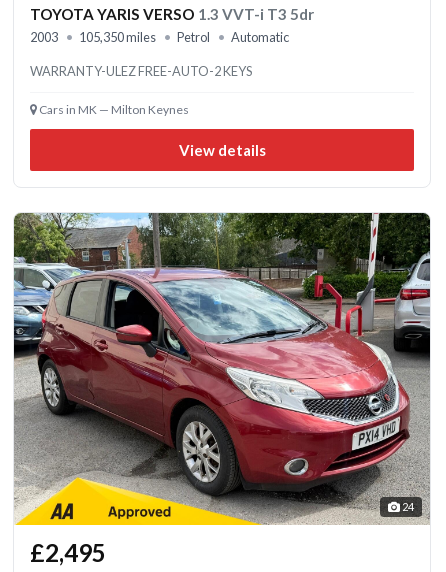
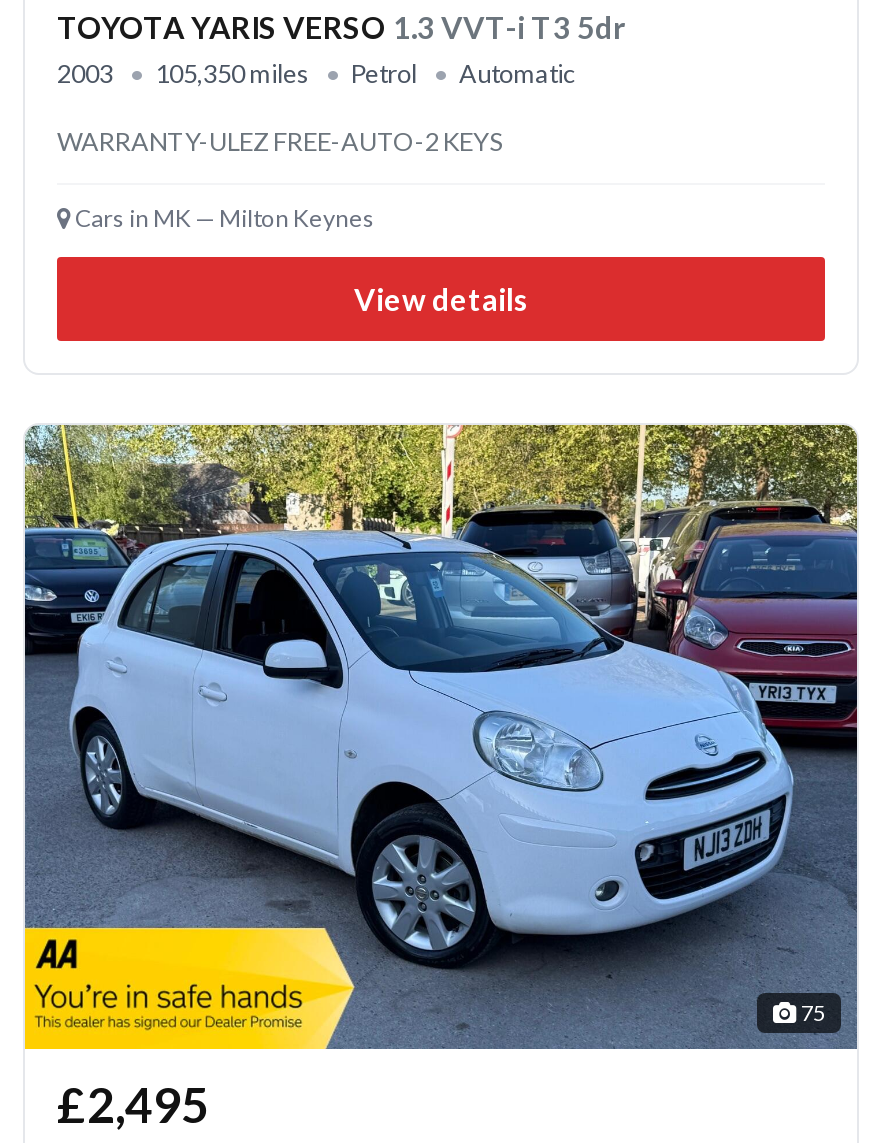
[13,212,431,526] [image] | 24 -> [23,423,859,1051] [image] | 75

